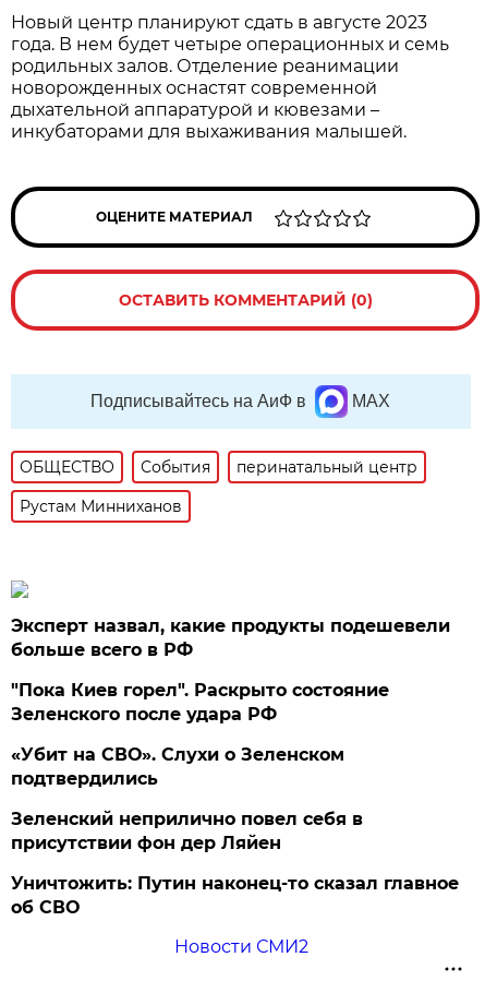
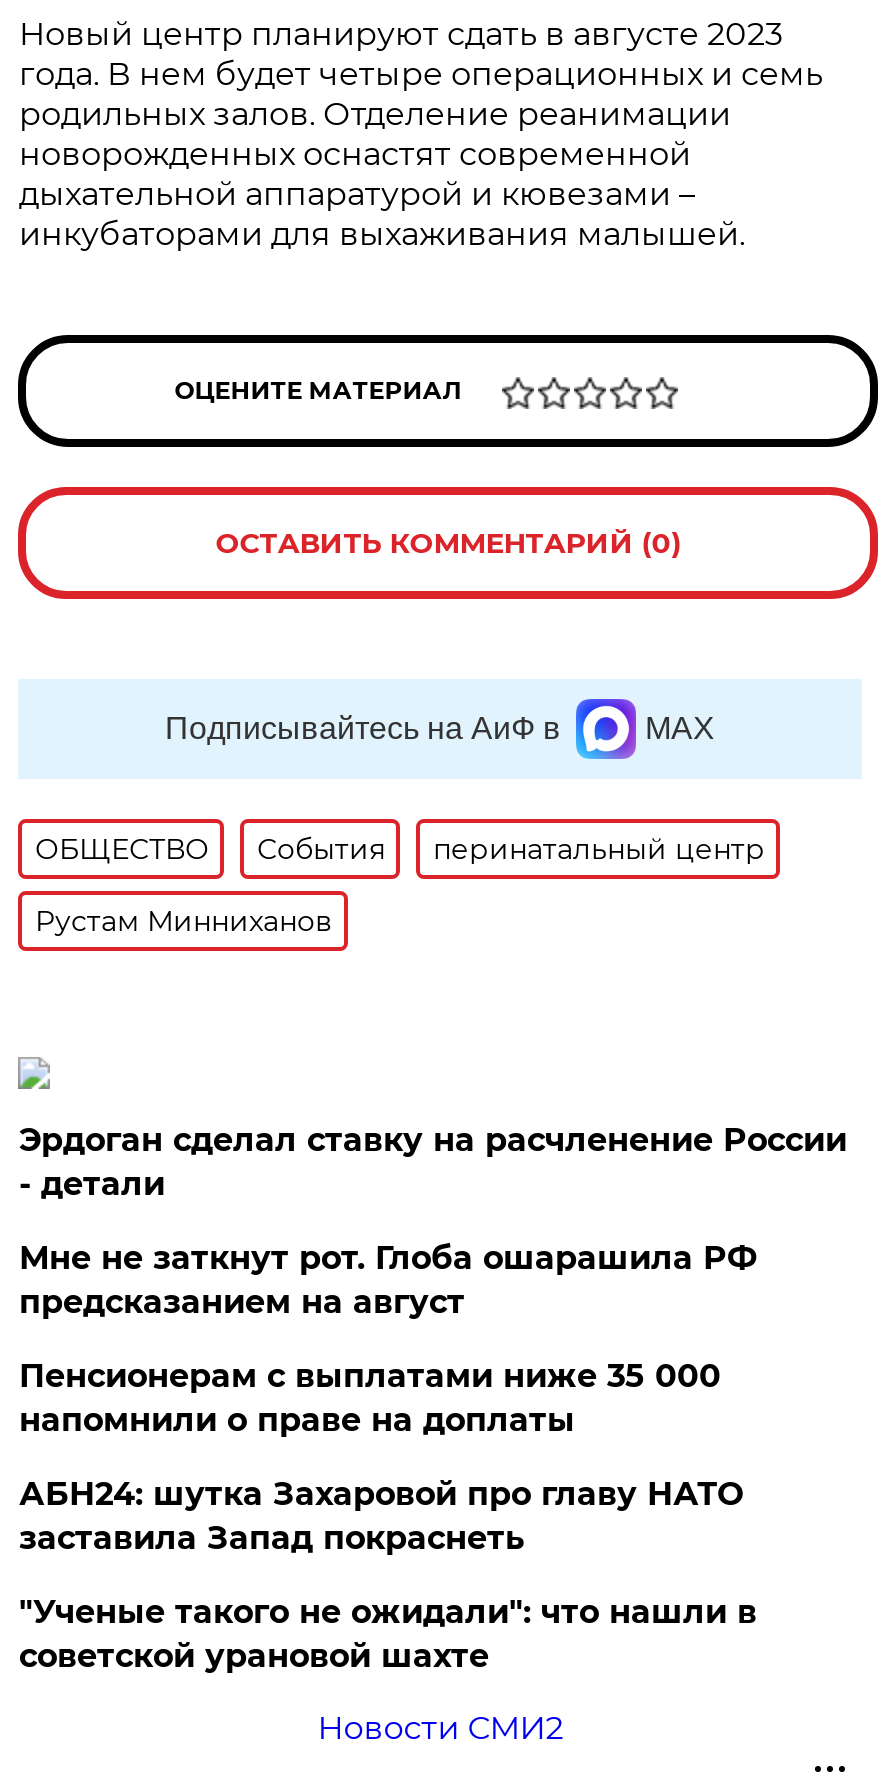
[11,615,451,660] Эксперт назвал, какие продукты подешевели | больше всего в РФ -> [19,1121,847,1203] Эрдоган сделал ставку на расчленение России | - детали
[11,680,390,725] "Пока Киев горел". Раскрыто состояние | Зеленского после удара РФ -> [19,1239,757,1321] Мне не заткнут рот. Глоба ошарашила РФ | предсказанием на август
[11,744,345,789] «Убит на СВО». Слухи о Зеленском | подтвердились -> [19,1357,721,1439] Пенсионерам с выплатами ниже 35 000 | напомнили о праве на доплаты
[11,809,363,853] Зеленский неприлично повел cебя в | присутствии фон дер Ляйен -> [19,1475,743,1557] АБН24: шутка Захаровой про главу НАТО | заставила Запад покраснеть
[11,873,459,918] Уничтожить: Путин наконец-то сказал главное | об СВО -> [19,1593,757,1675] "Ученые такого не ожидали": что нашли в | советской урановой шахте

